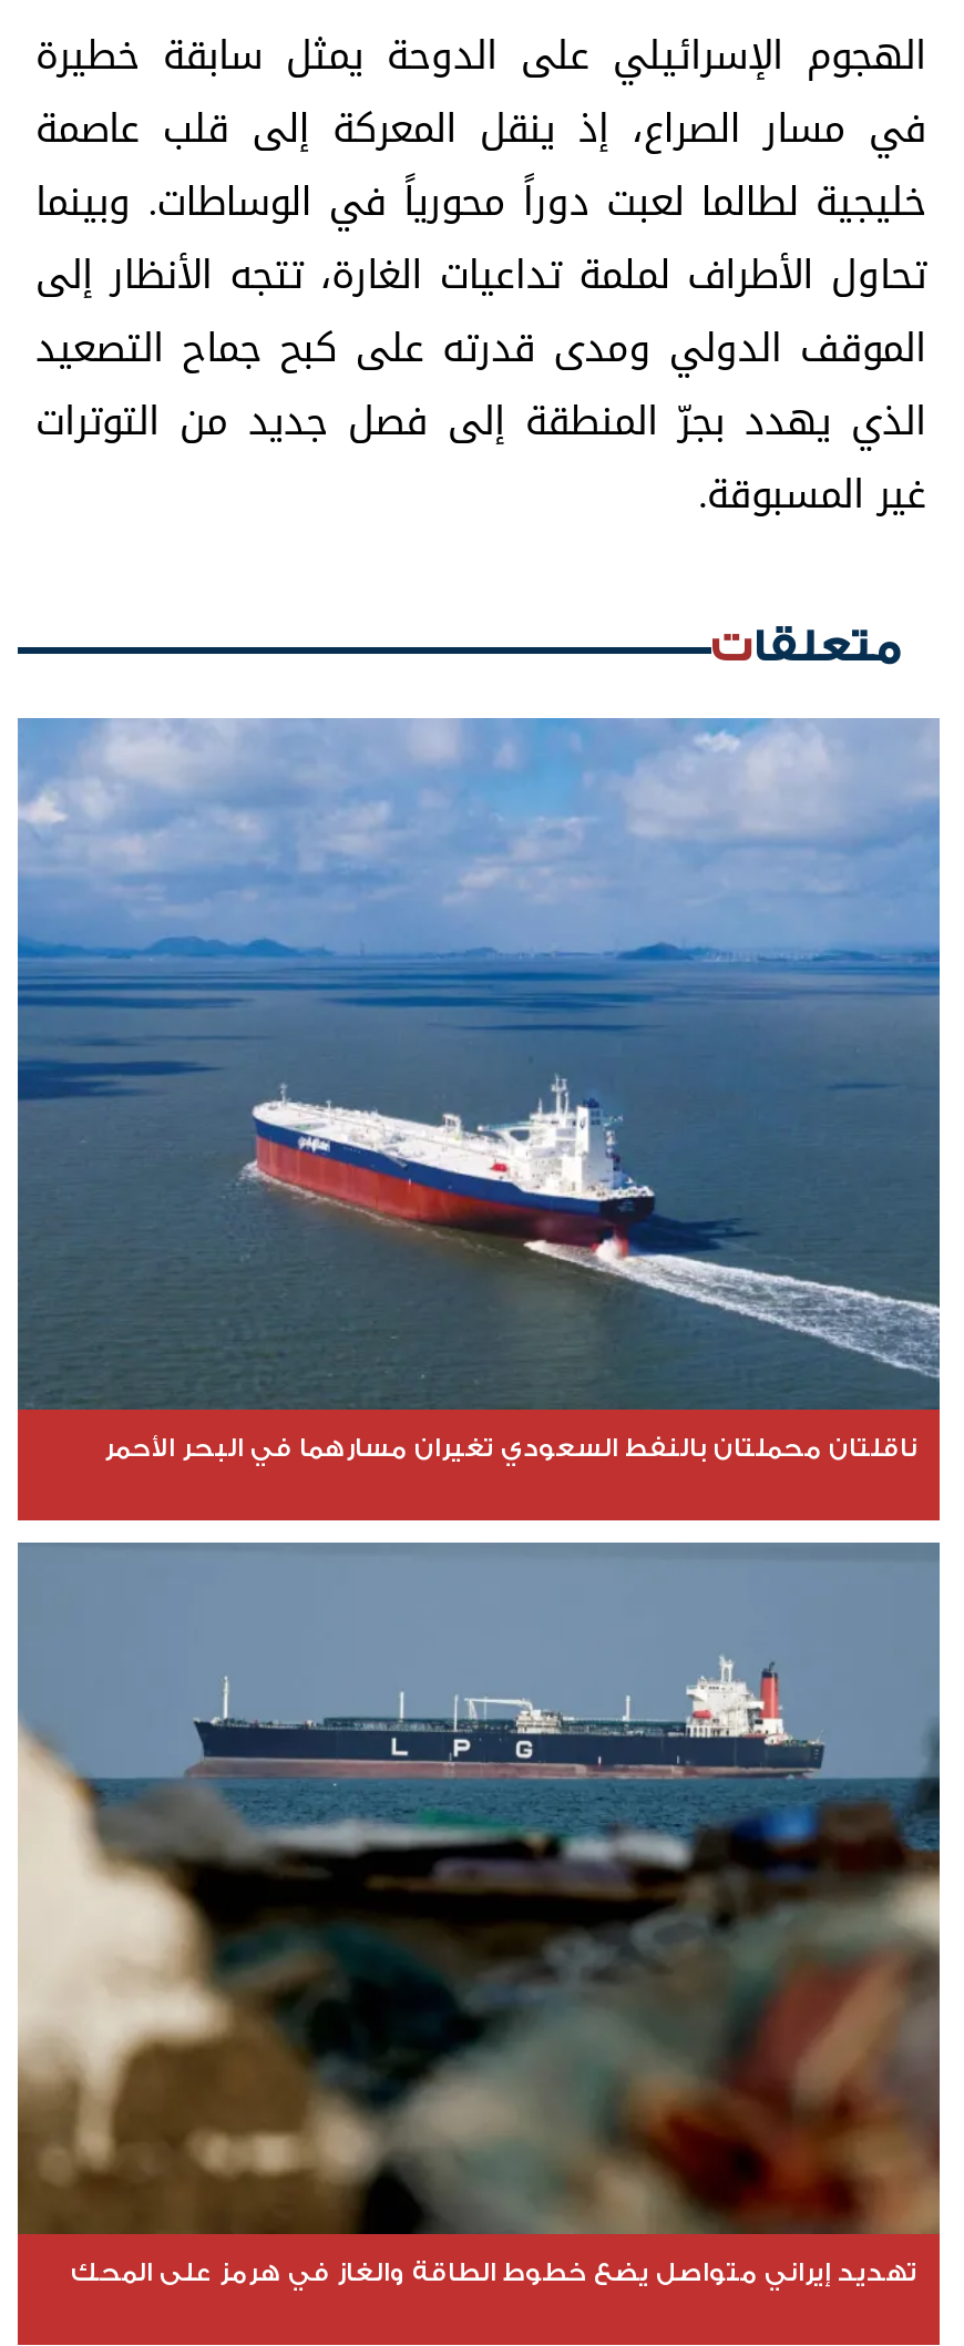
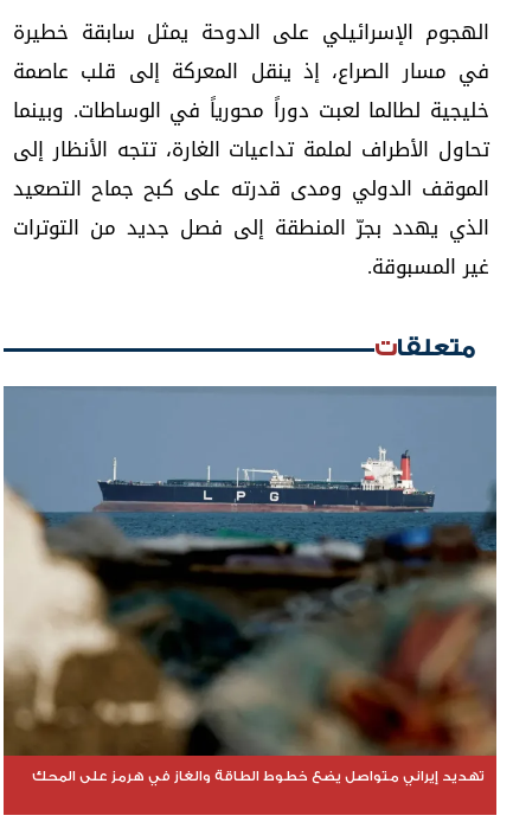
[16,718,942,1463] [image] | ناقلتان محملتان بالنفط السعودي تغيران مسارهما في البحر الأحمر -> none

